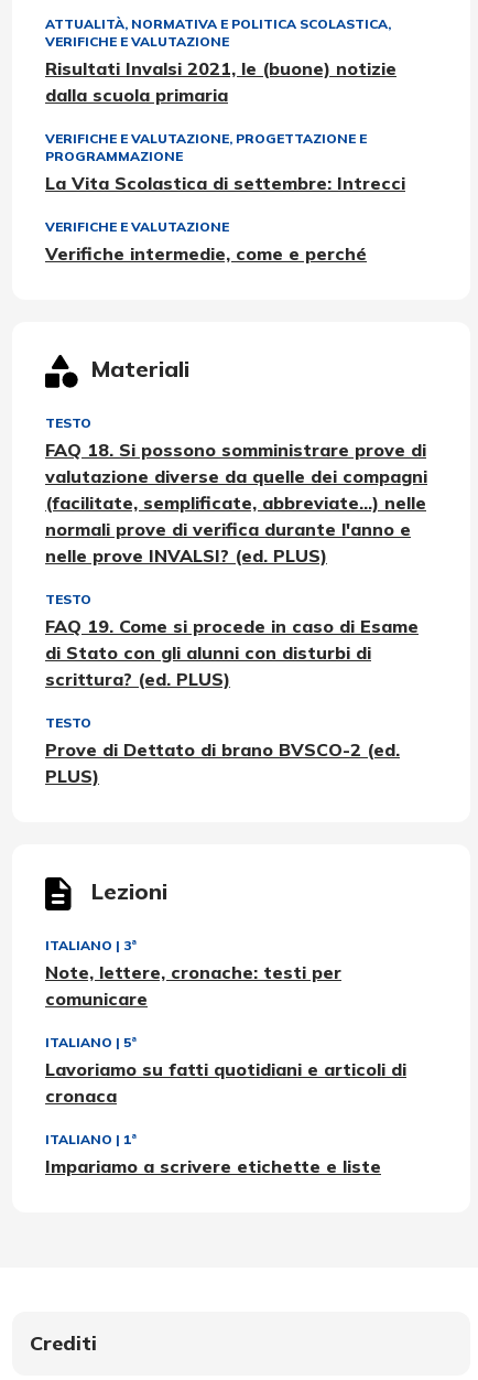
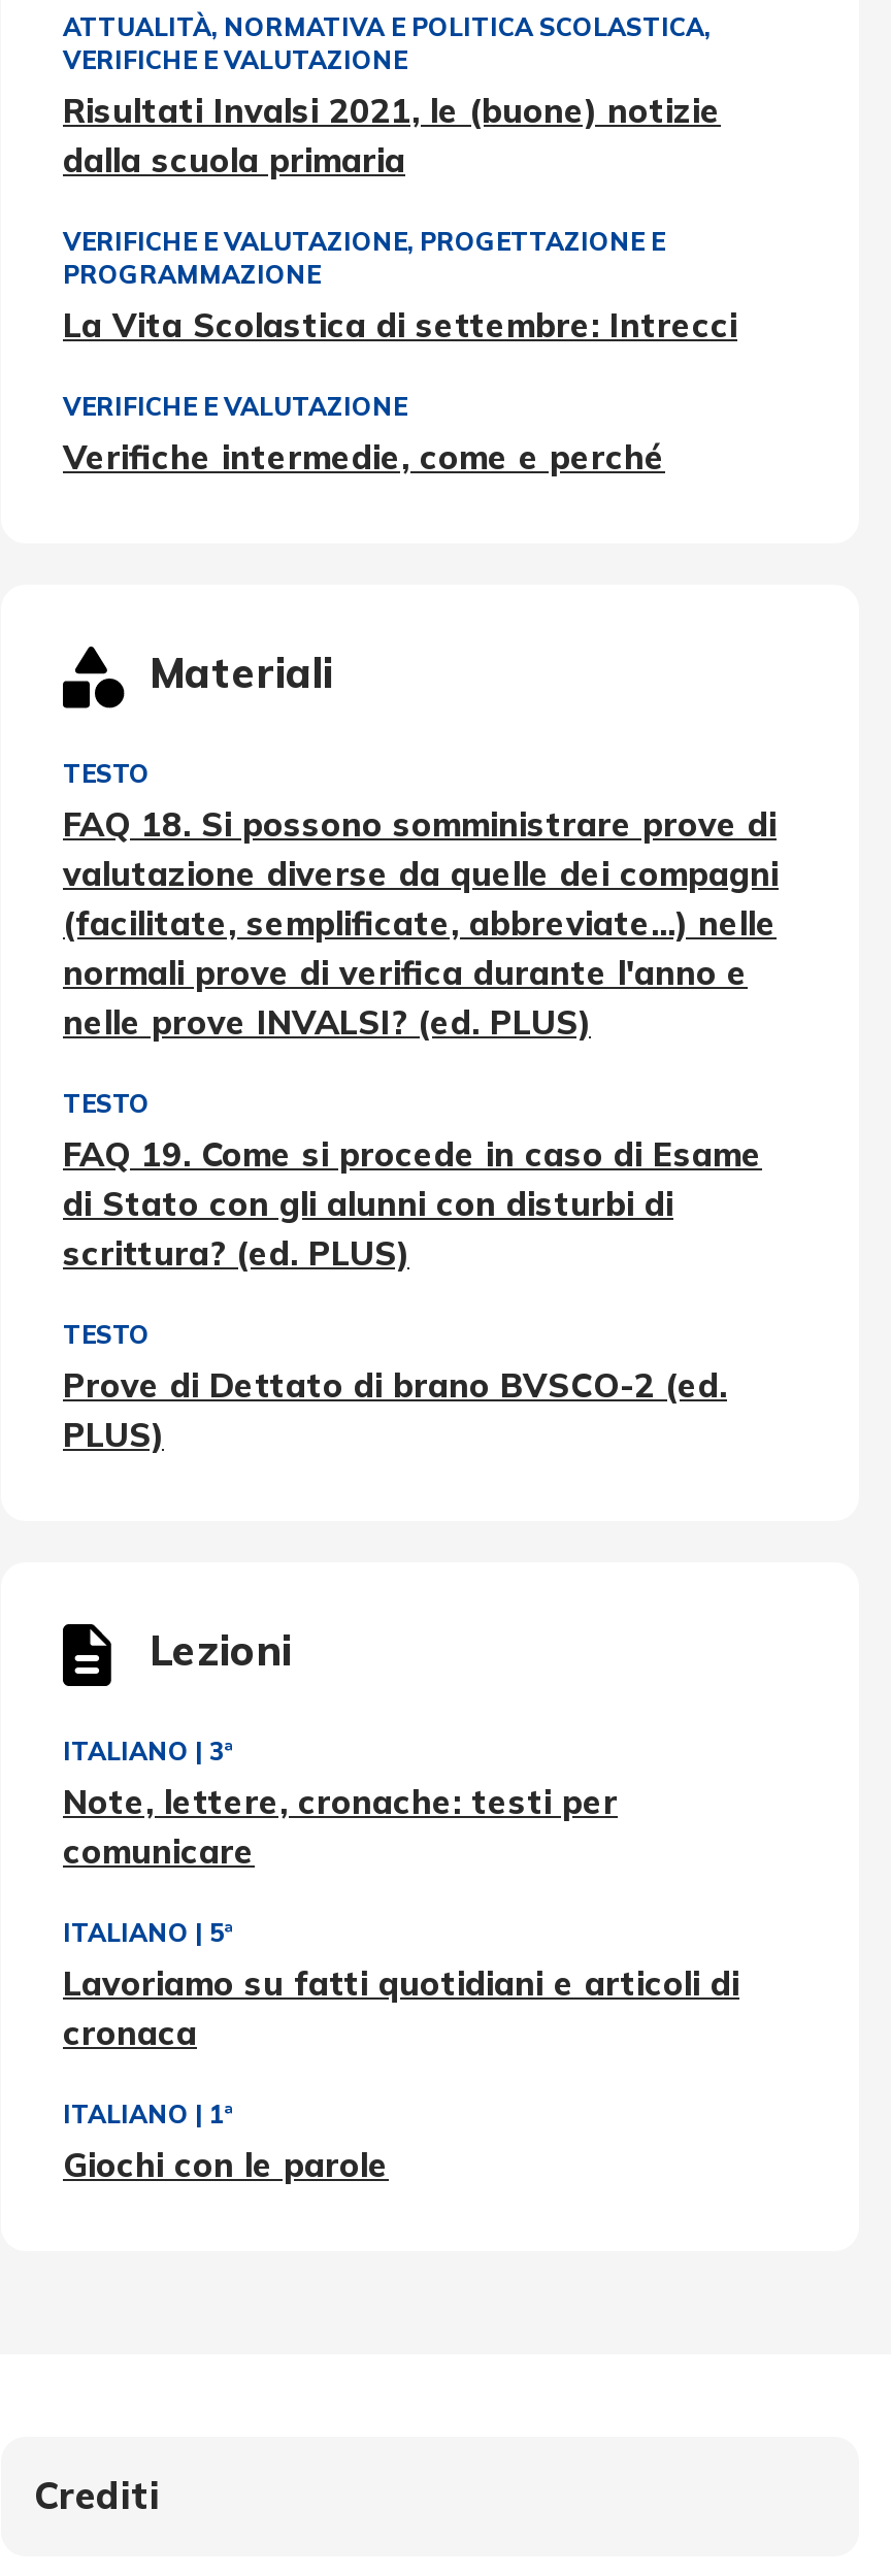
[45,1155,381,1177] Impariamo a scrivere etichette e liste -> [63,2144,389,2185] Giochi con le parole

